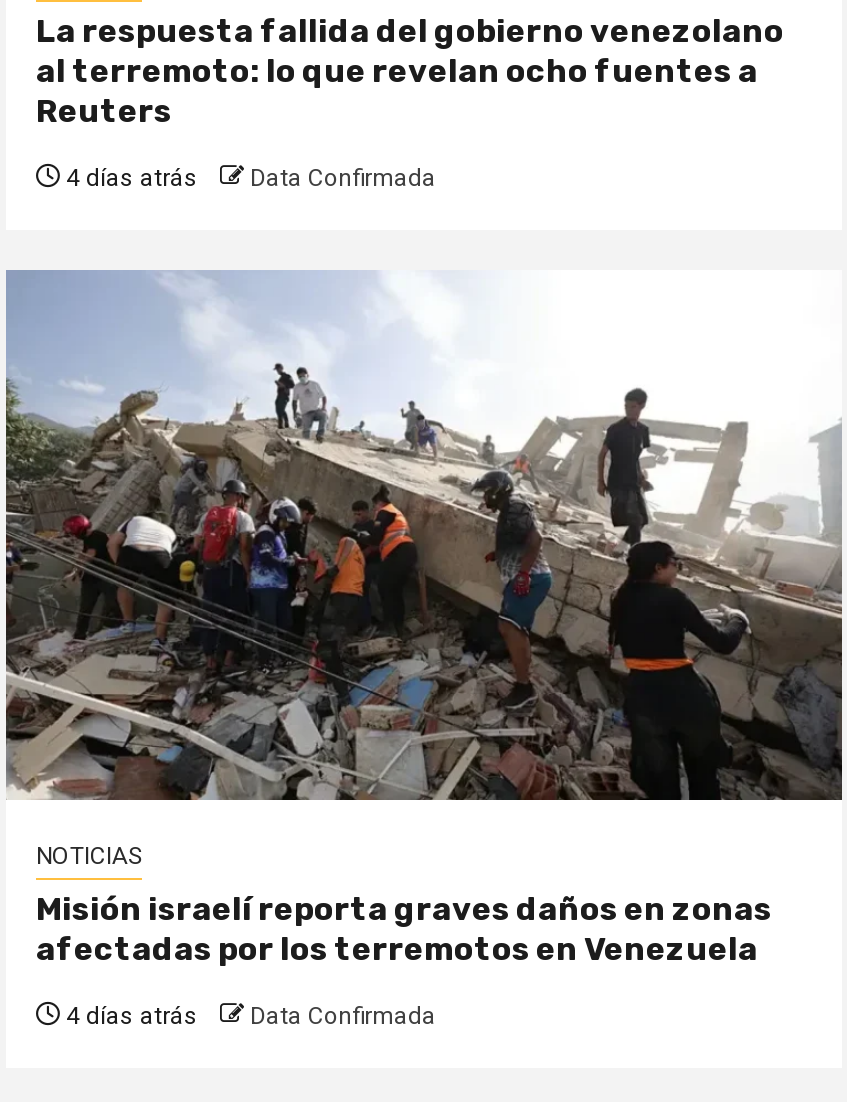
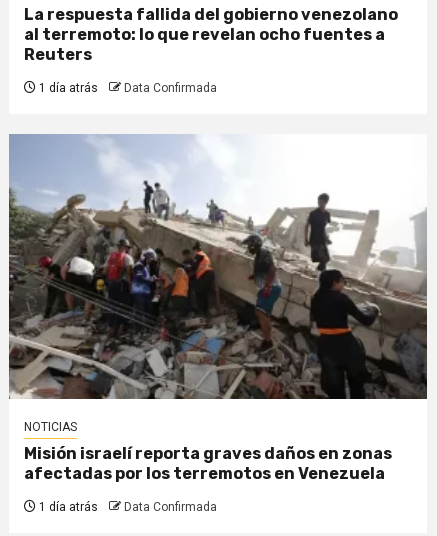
[60,163,436,191] 4 días atrás Data Confirmada -> [36,81,217,95] 1 día atrás Data Confirmada
[60,1001,436,1029] 4 días atrás Data Confirmada -> [36,500,217,514] 1 día atrás Data Confirmada

